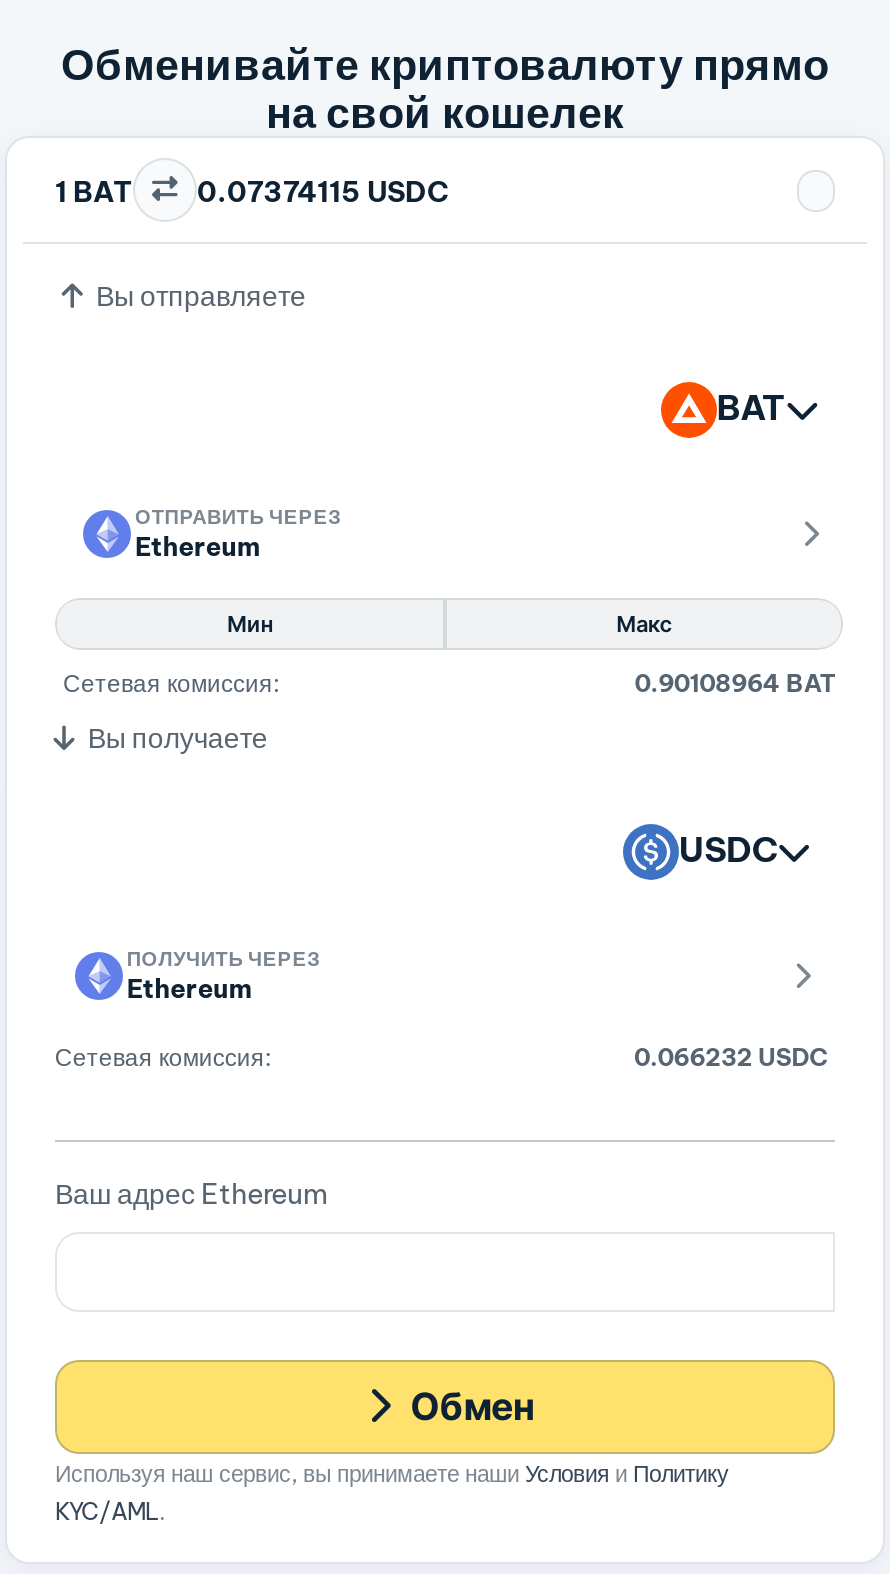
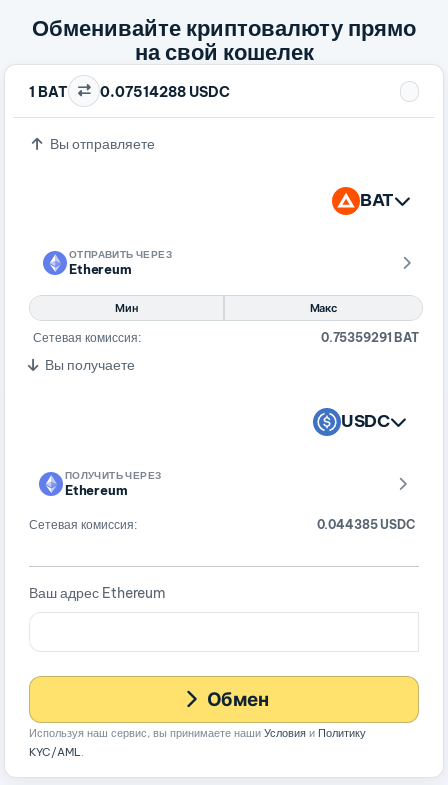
[55,173,449,209] 1 BAT 0.07374115 USDC -> [29,82,230,100] 1 BAT 0.07514288 USDC
[635,667,835,697] 0.90108964 BAT -> [321,330,419,345] 0.75359291 BAT
[634,1041,827,1071] 0.066232 USDC -> [316,517,415,532] 0.044385 USDC

